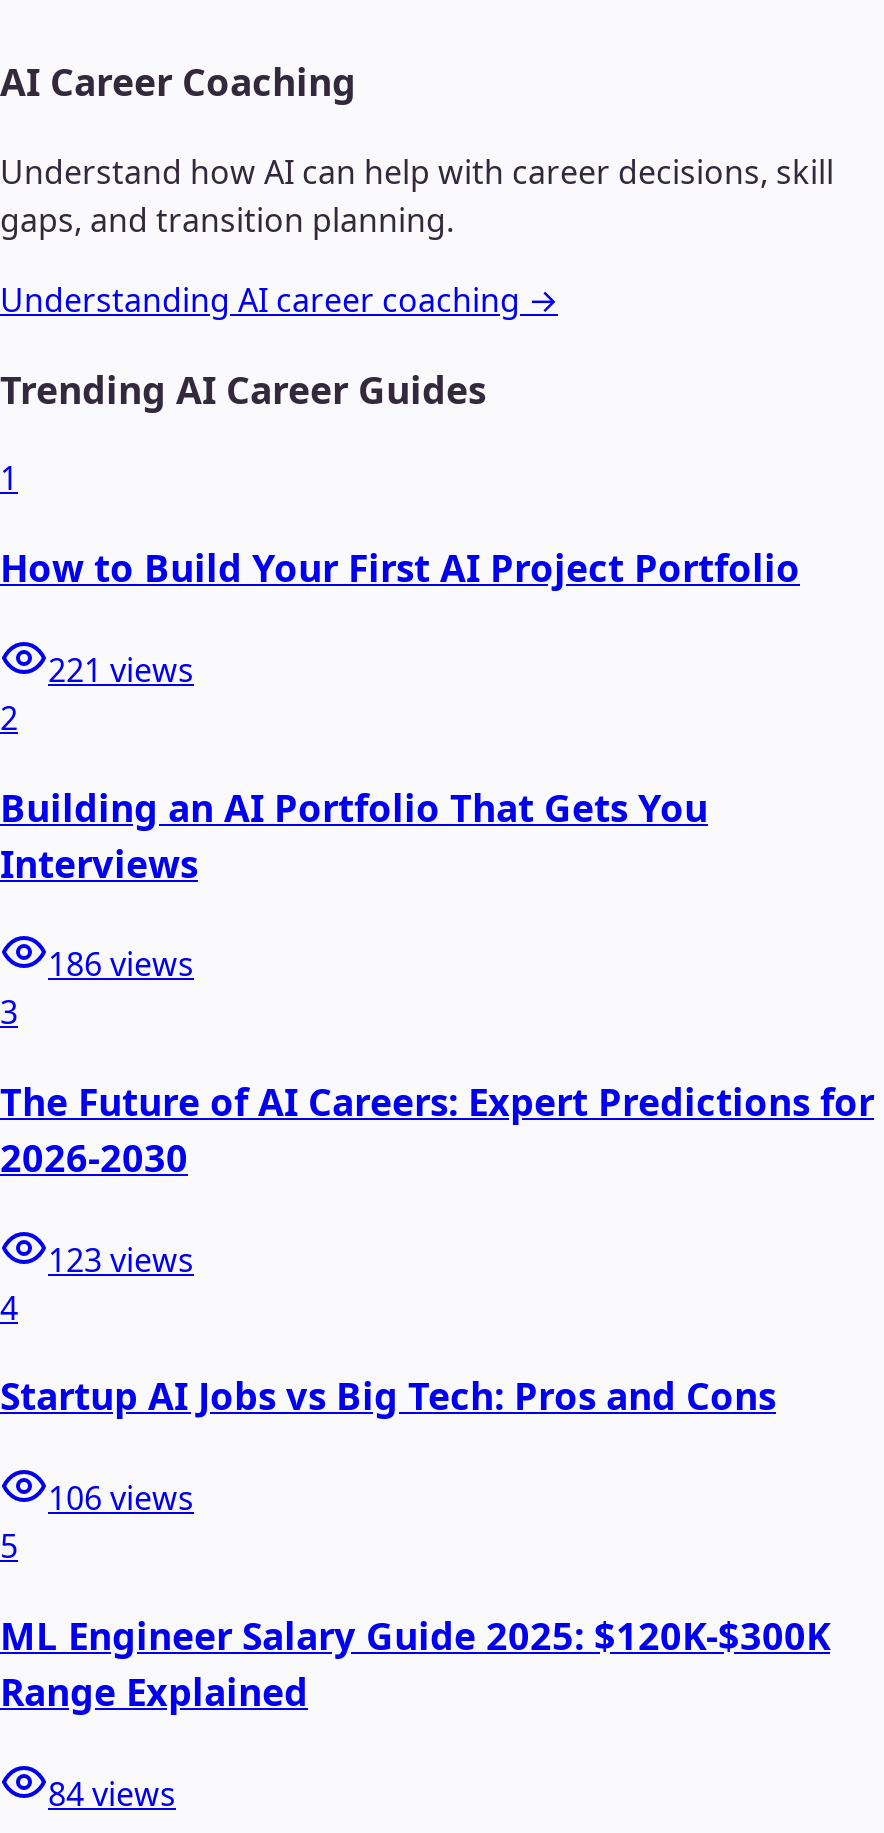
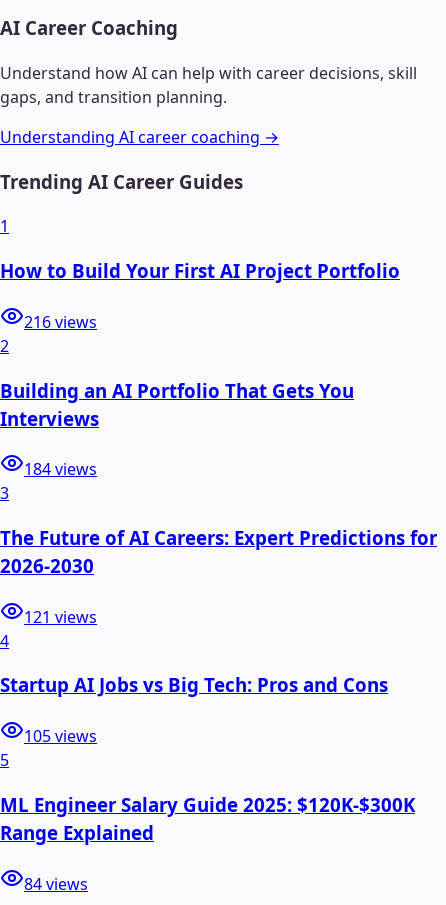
[48,648,194,692] 221 views -> [24,311,97,333] 216 views
[48,943,194,987] 186 views -> [24,458,97,480] 184 views
[48,1238,194,1282] 123 views -> [24,606,97,628] 121 views
[48,1476,194,1520] 106 views -> [24,725,97,747] 105 views

